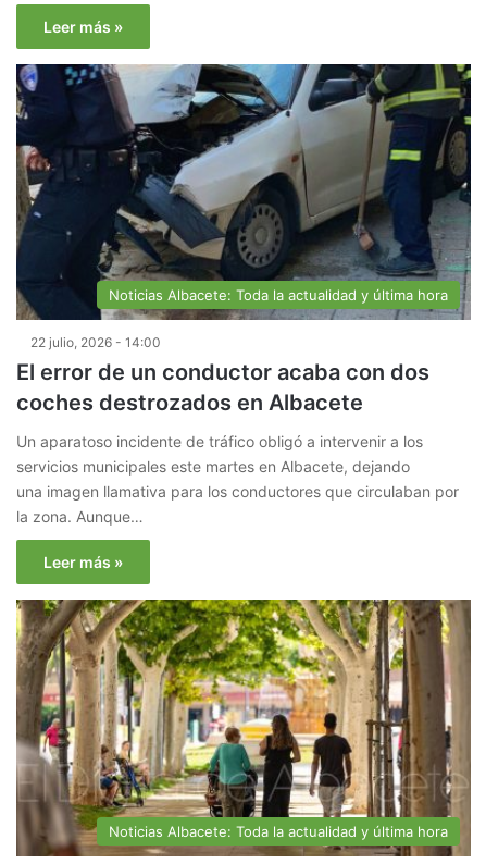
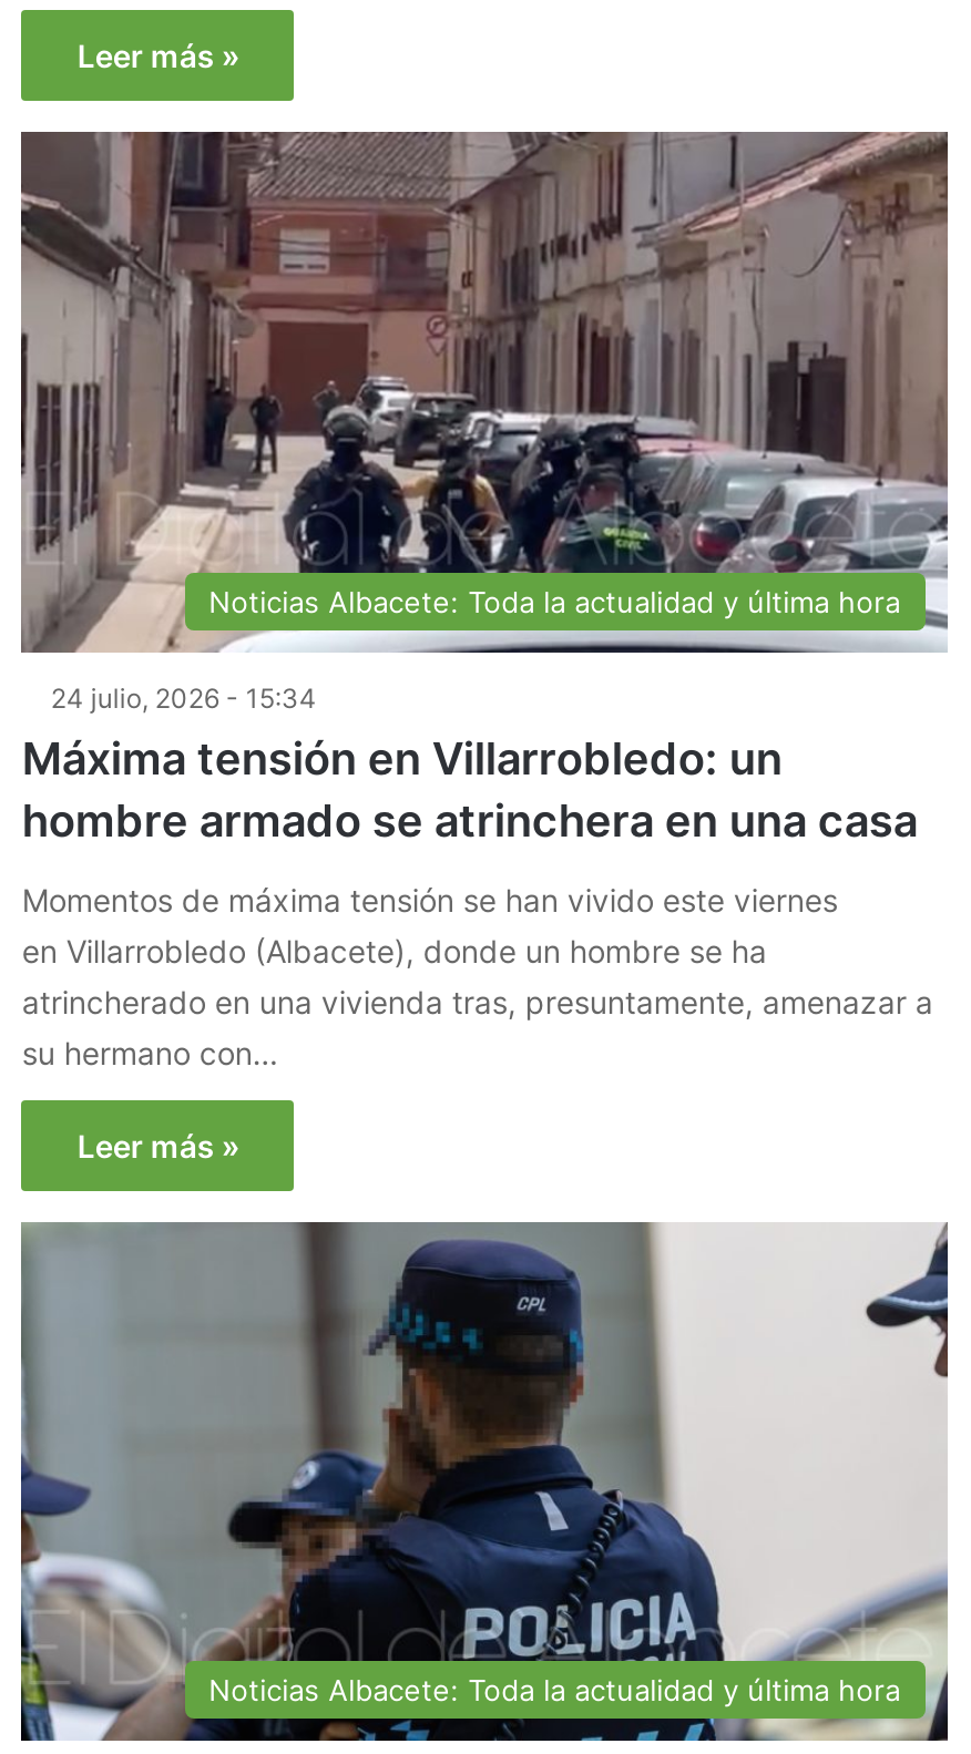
[15,63,472,416] [image] | 22 julio, 2026 - 14:00 | El error de un conductor acaba con dos | coches destrozados en Albacete -> [21,131,950,848] [image] | 24 julio, 2026 - 15:34 | Máxima tensión en Villarrobledo: un | hombre armado se atrinchera en una casa
[17,433,459,526] Un aparatoso incidente de tráfico obligó a intervenir a los | servicios municipales este martes en Albacete, dejando | una imagen llamativa para los conductores que circulaban por | la zona. Aunque… -> [22,882,933,1072] Momentos de máxima tensión se han vivido este viernes | en Villarrobledo (Albacete), donde un hombre se ha | atrincherado en una vivienda tras, presuntamente, amenazar a | su hermano con…
[15,598,472,857] [image] -> [19,1221,950,1744] [image]

